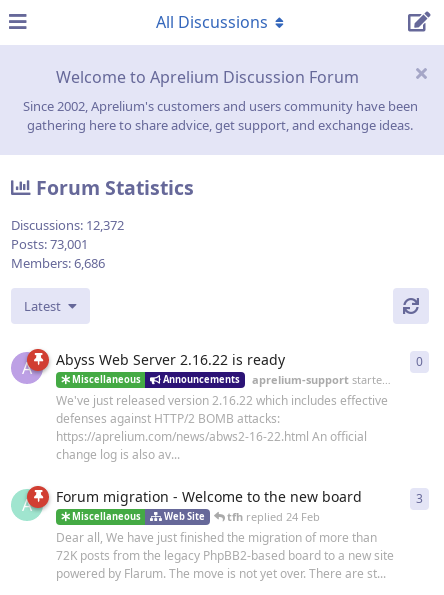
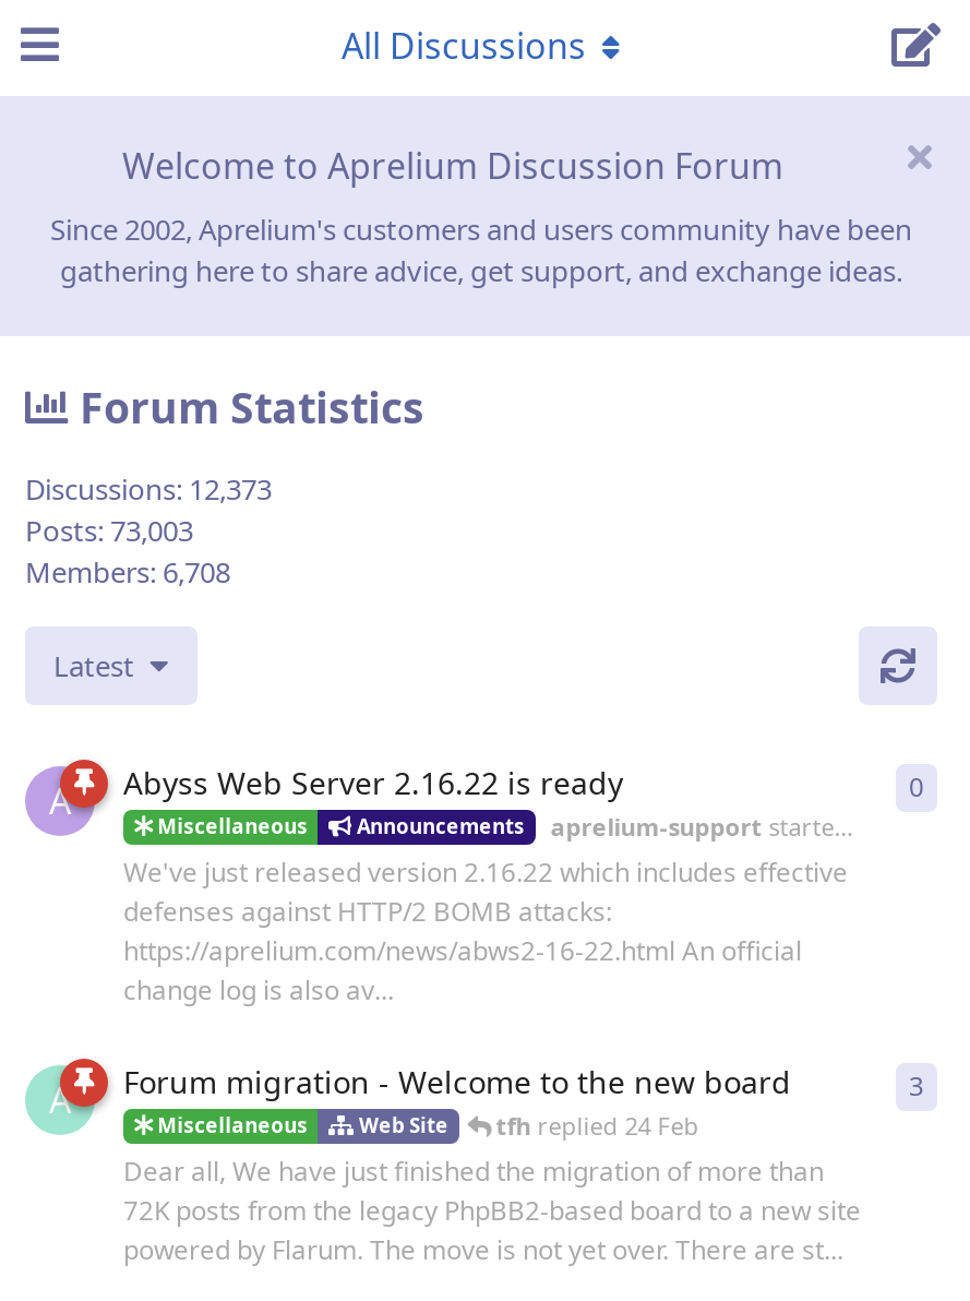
[11,216,124,234] Discussions: 12,372 -> [25,470,272,509] Discussions: 12,373
[11,235,88,253] Posts: 73,001 -> [25,511,193,551] Posts: 73,003
[11,254,105,272] Members: 6,686 -> [25,553,230,592] Members: 6,708

